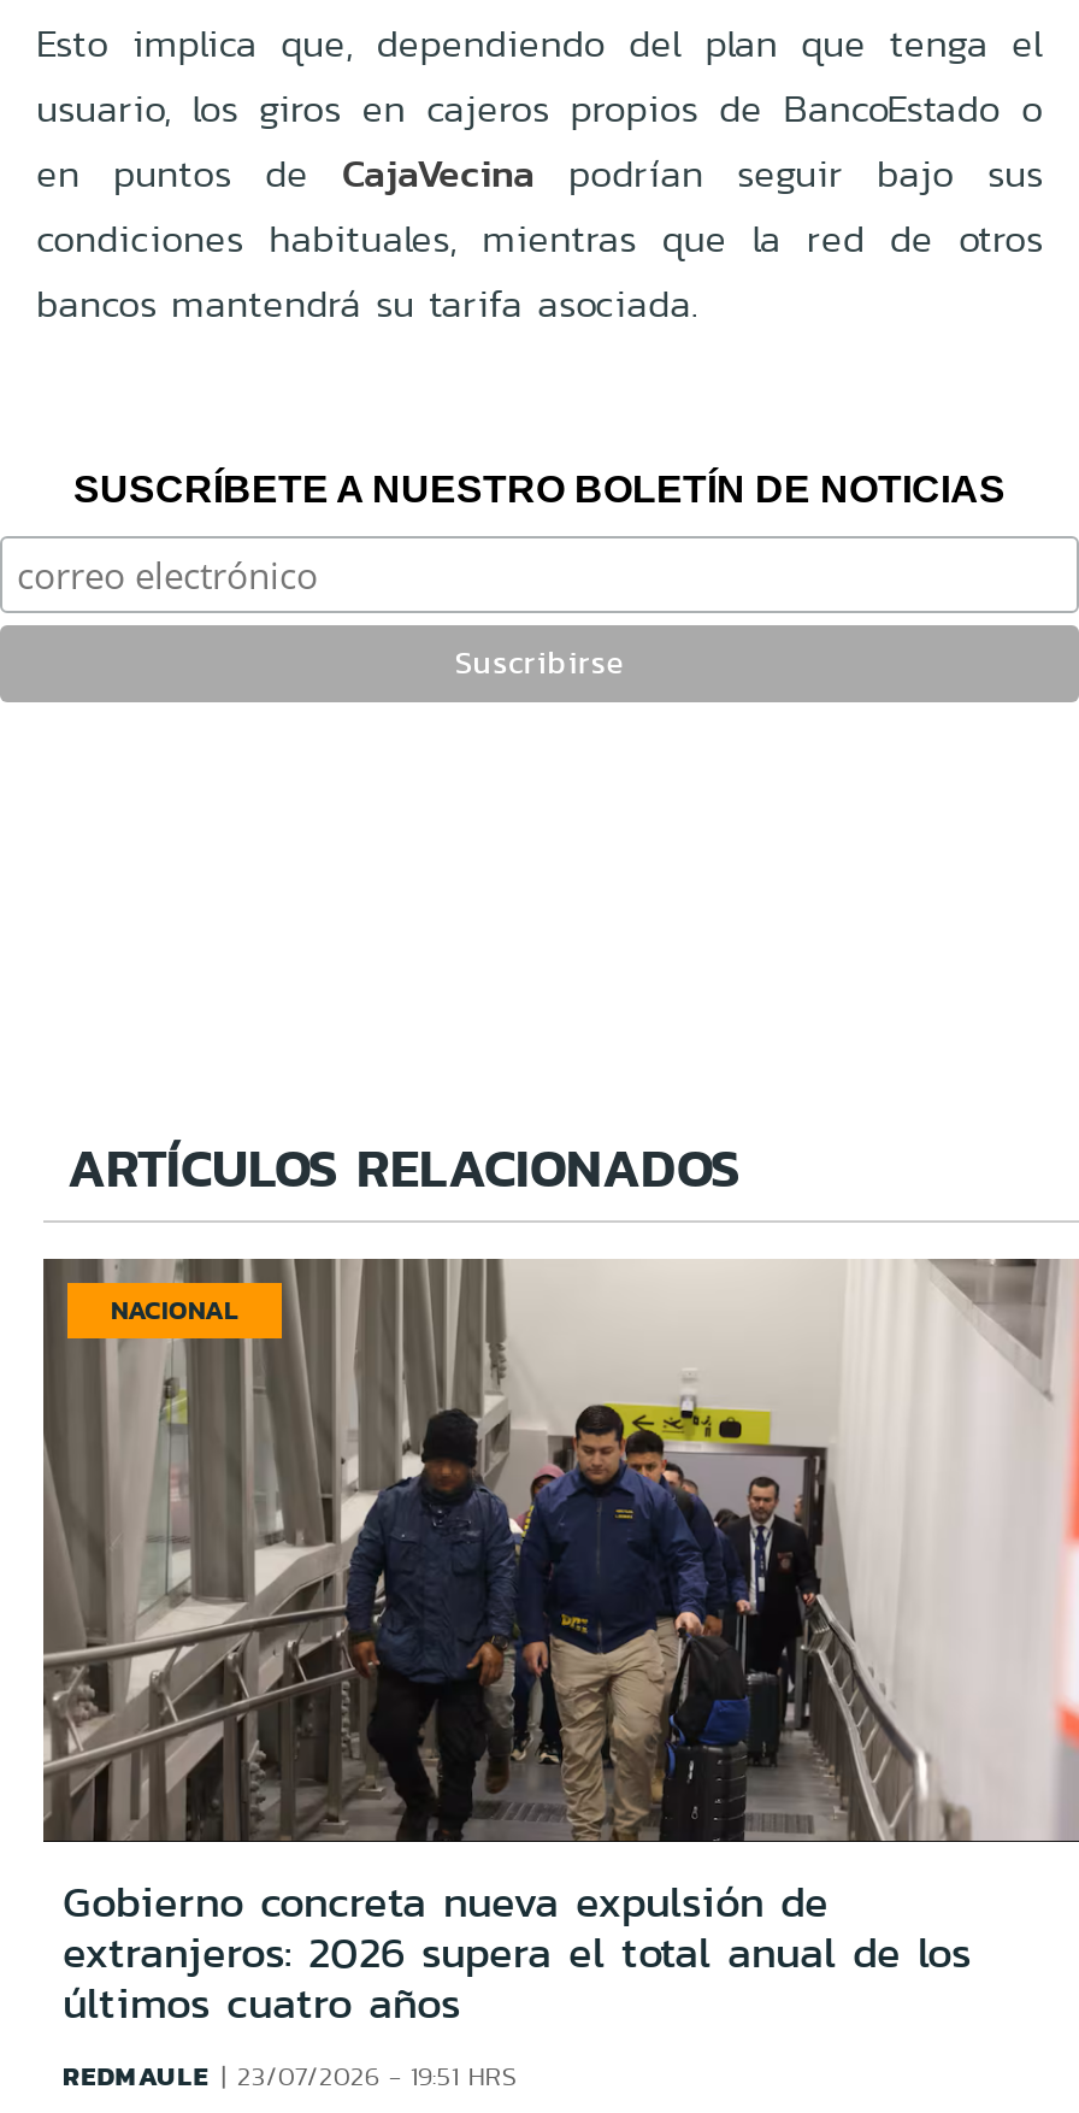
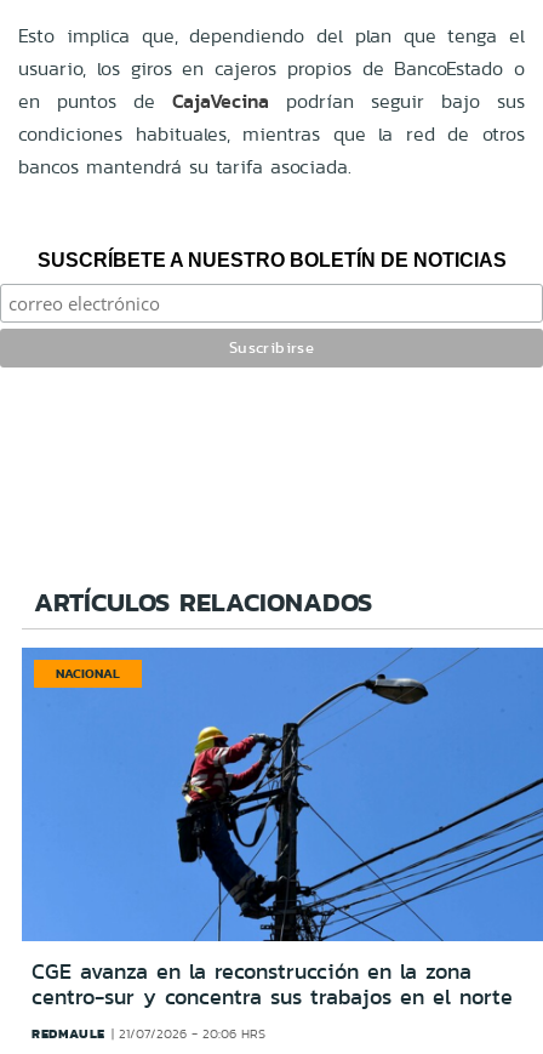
[41,1256,1072,2035] [image] | Gobierno concreta nueva expulsión de | extranjeros: 2026 supera el total anual de los | últimos cuatro años -> [21,646,539,1013] [image] | CGE avanza en la reconstrucción en la zona | centro-sur y concentra sus trabajos en el norte
[63,2056,516,2095] REDMAULE 23/07/2026 - 19:51 HRS -> [32,1024,266,1043] REDMAULE 21/07/2026 - 20:06 HRS

